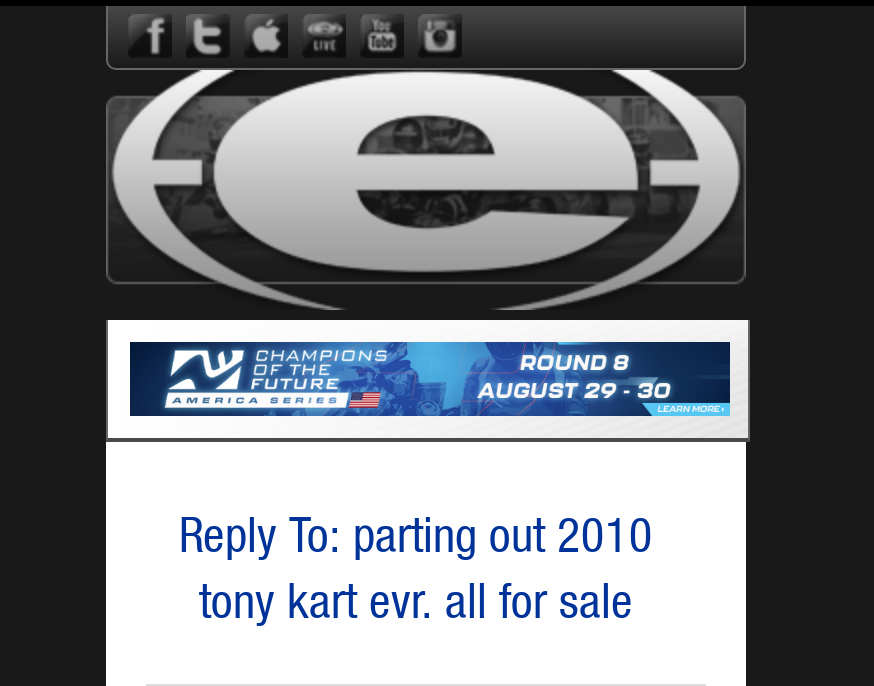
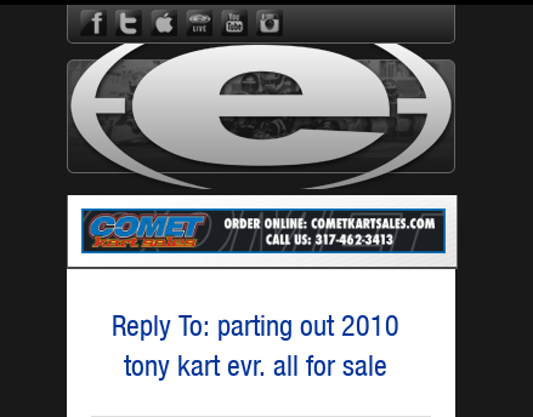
[128,340,732,418] [image] -> [80,207,447,253] [image]

